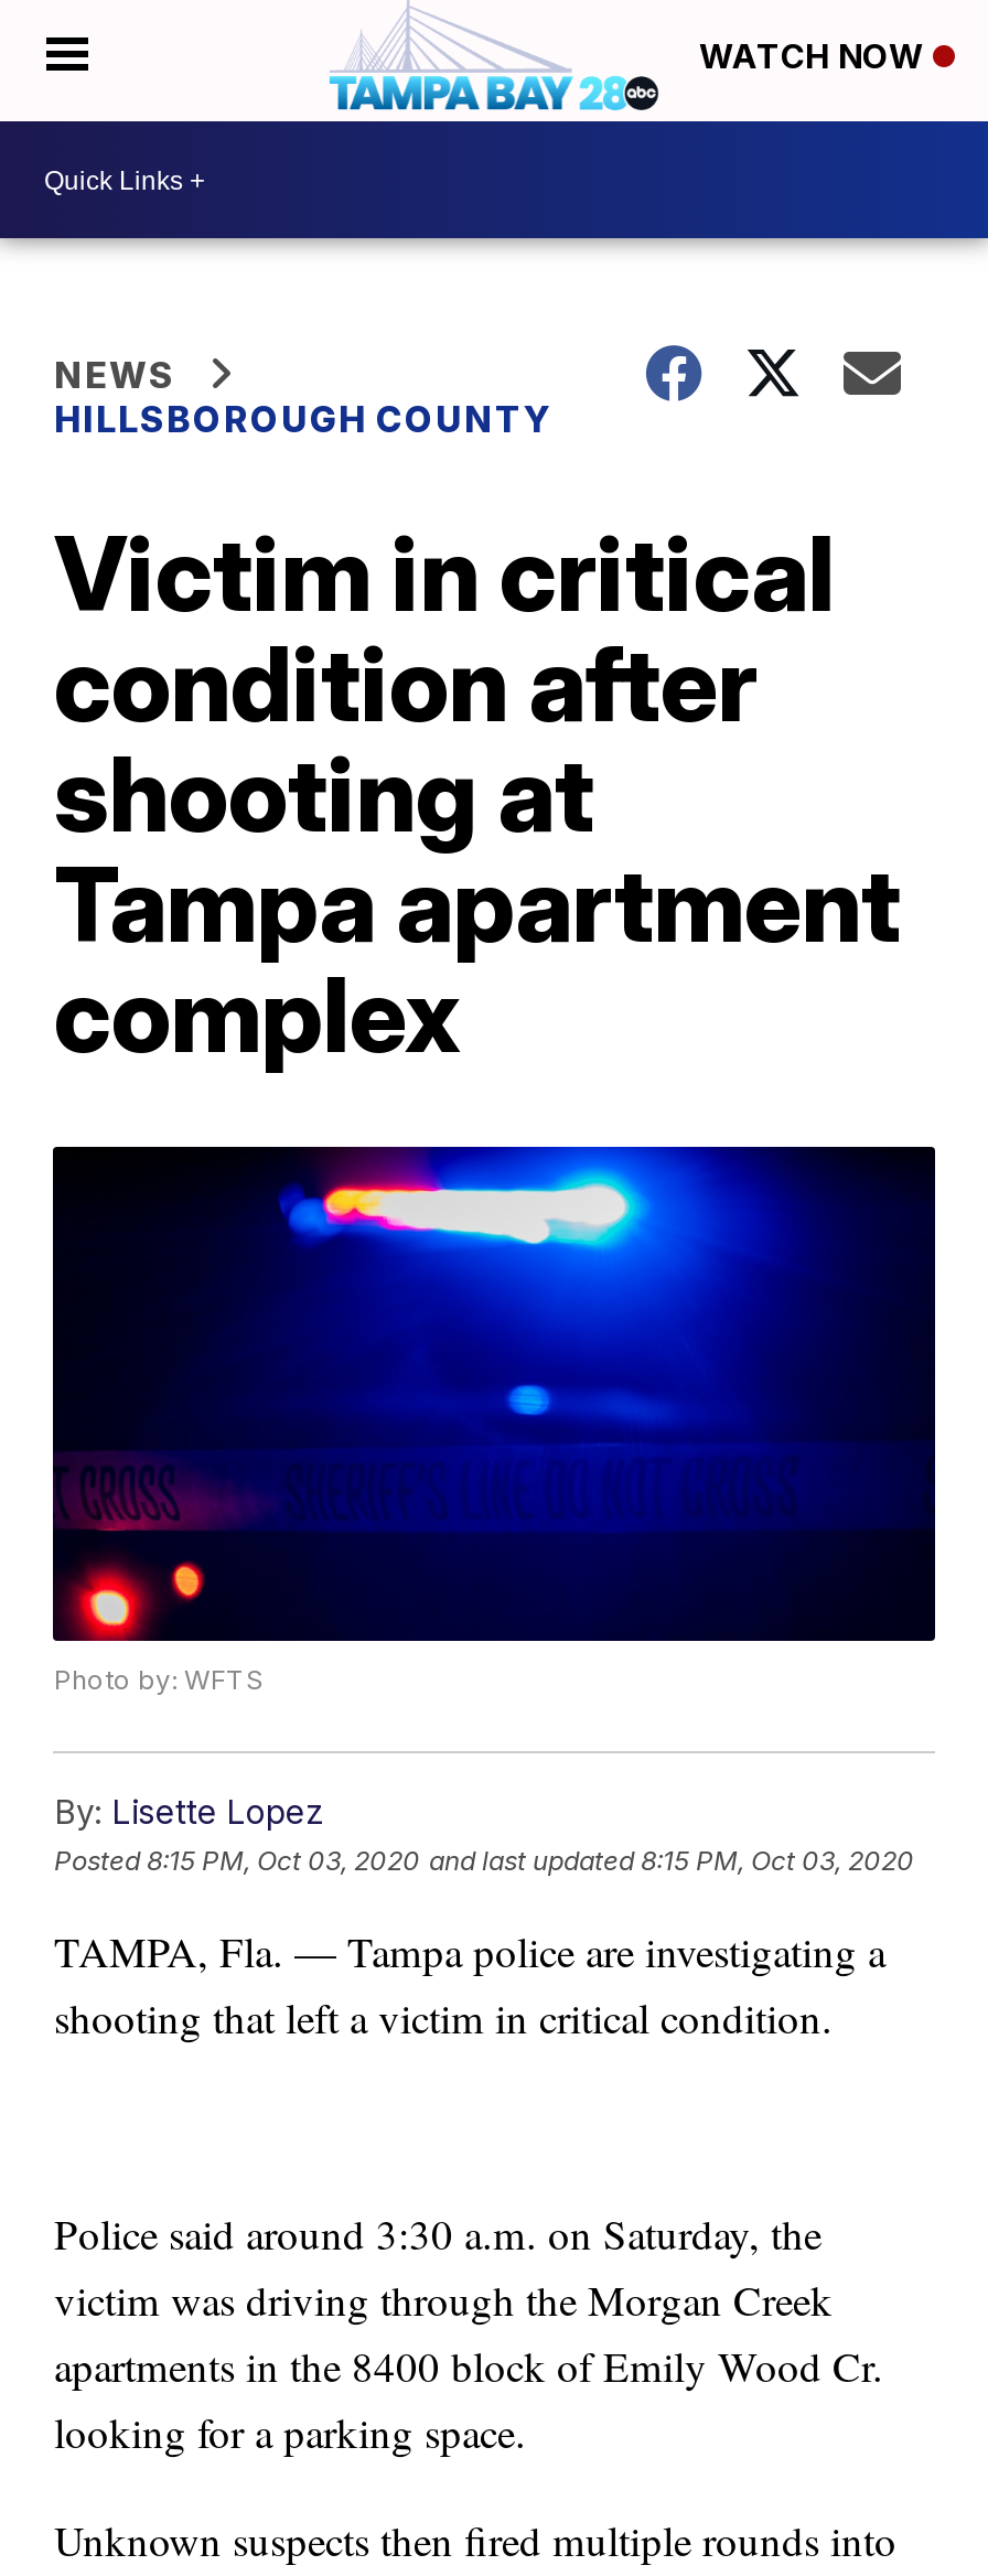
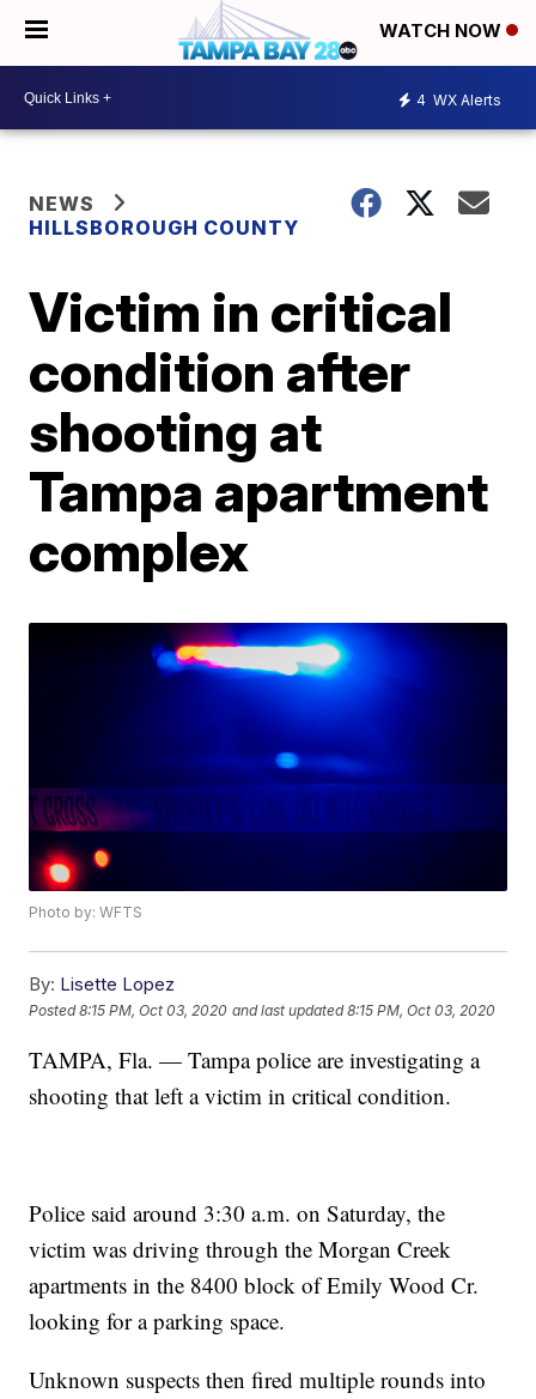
none -> [416,90,501,108] 4 WX Alerts

